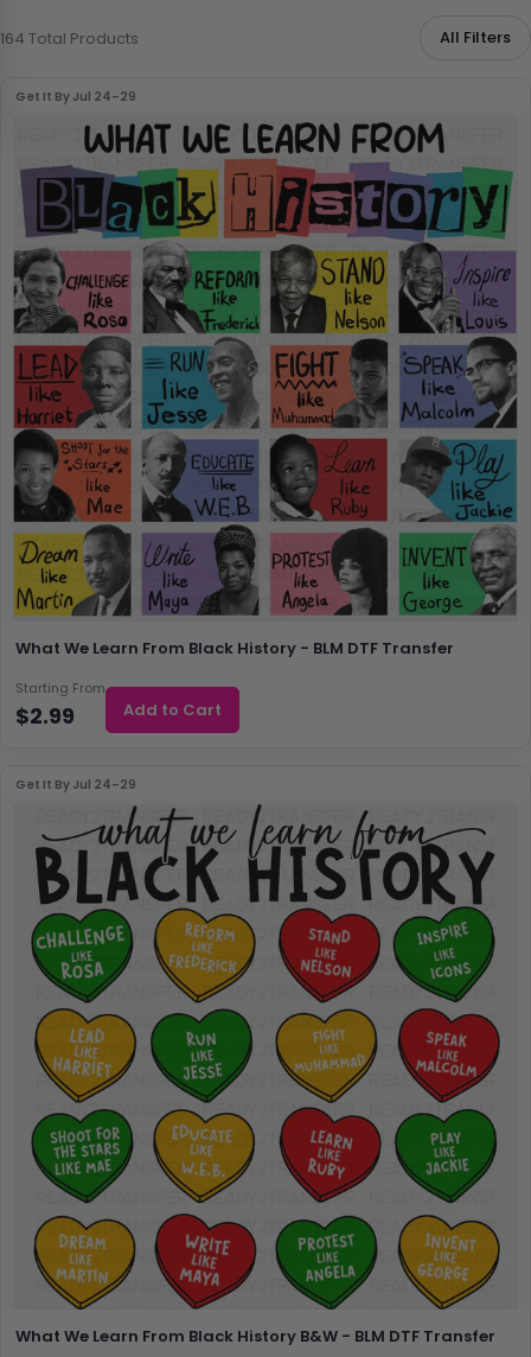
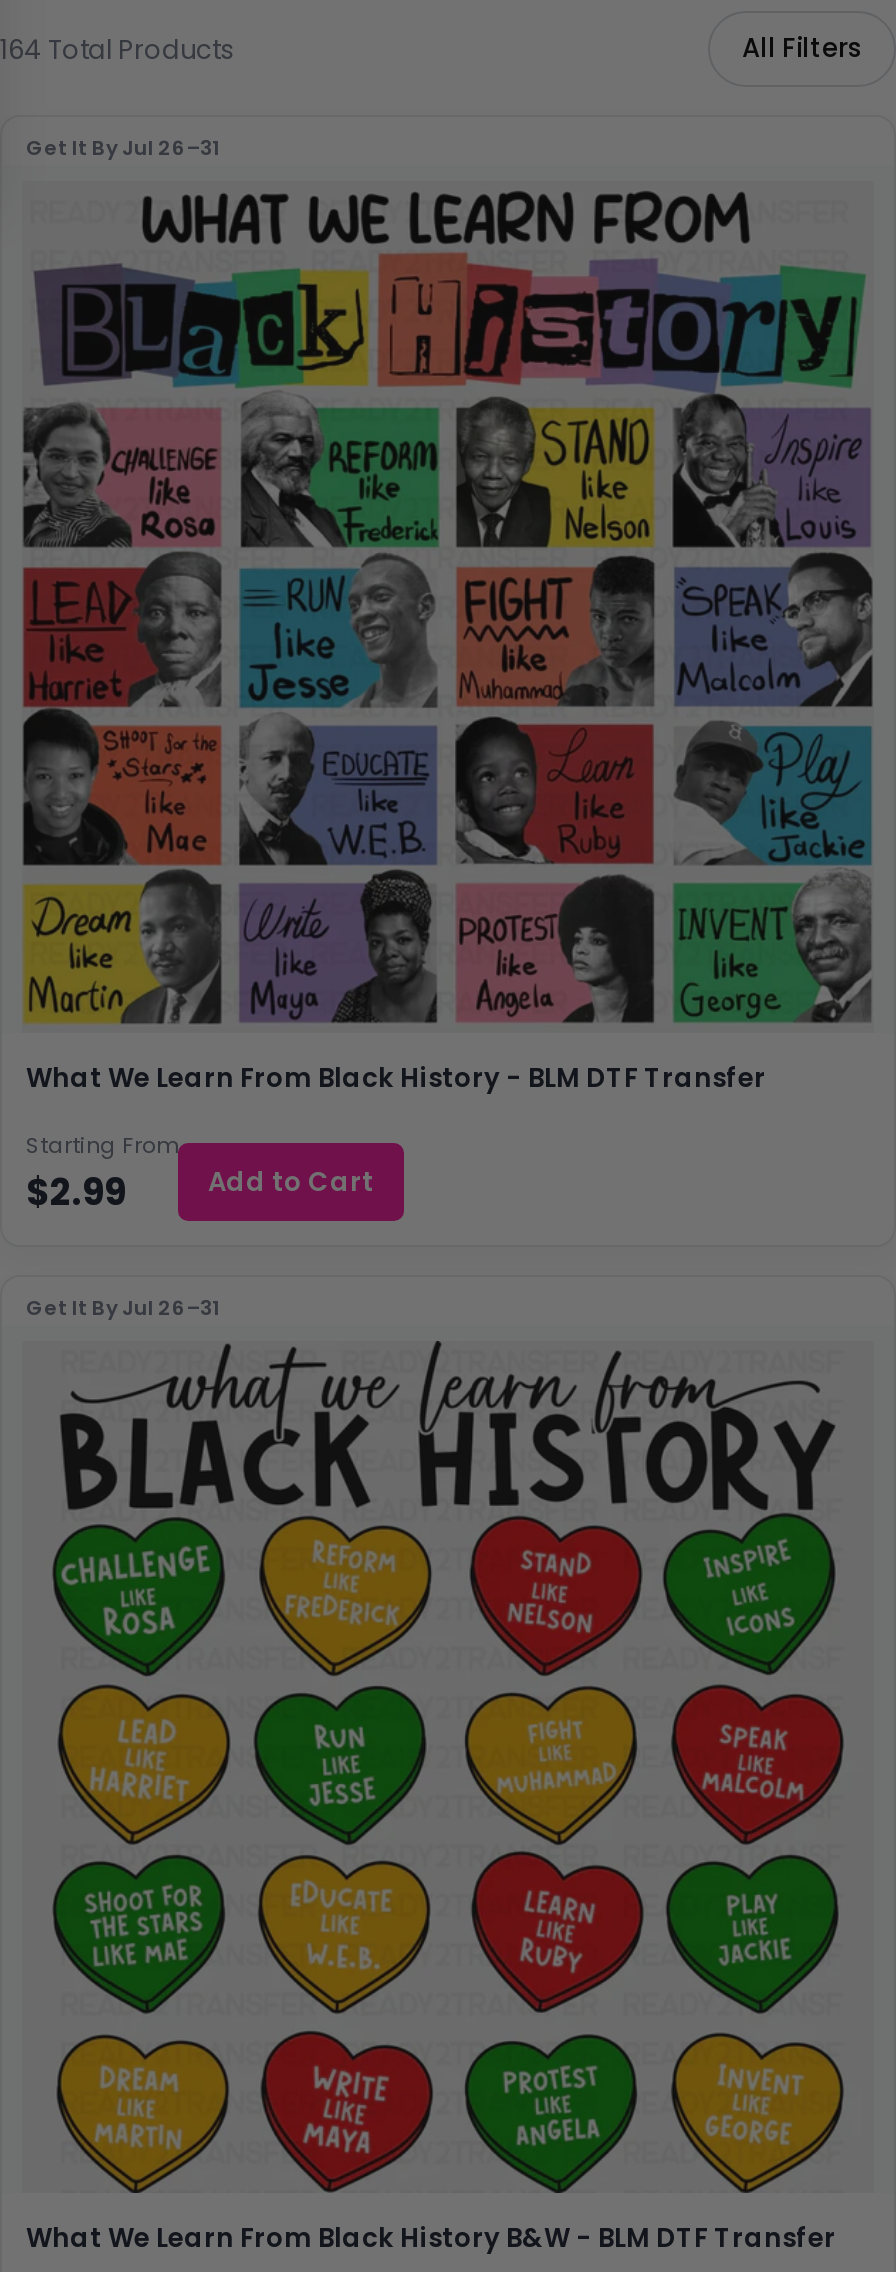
[15,87,136,105] Get It ByJul 24–29 -> [26,132,220,162] Get It ByJul 26–31
[15,775,136,793] Get It ByJul 24–29 -> [26,1292,220,1322] Get It ByJul 26–31

